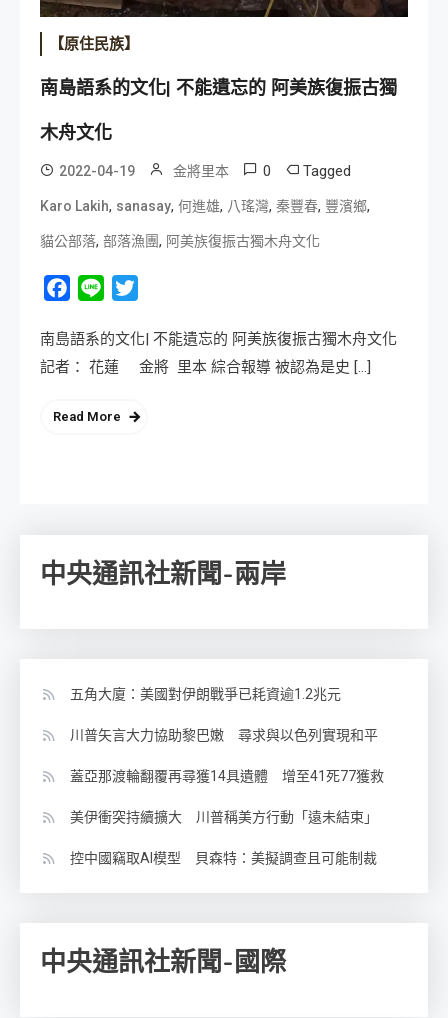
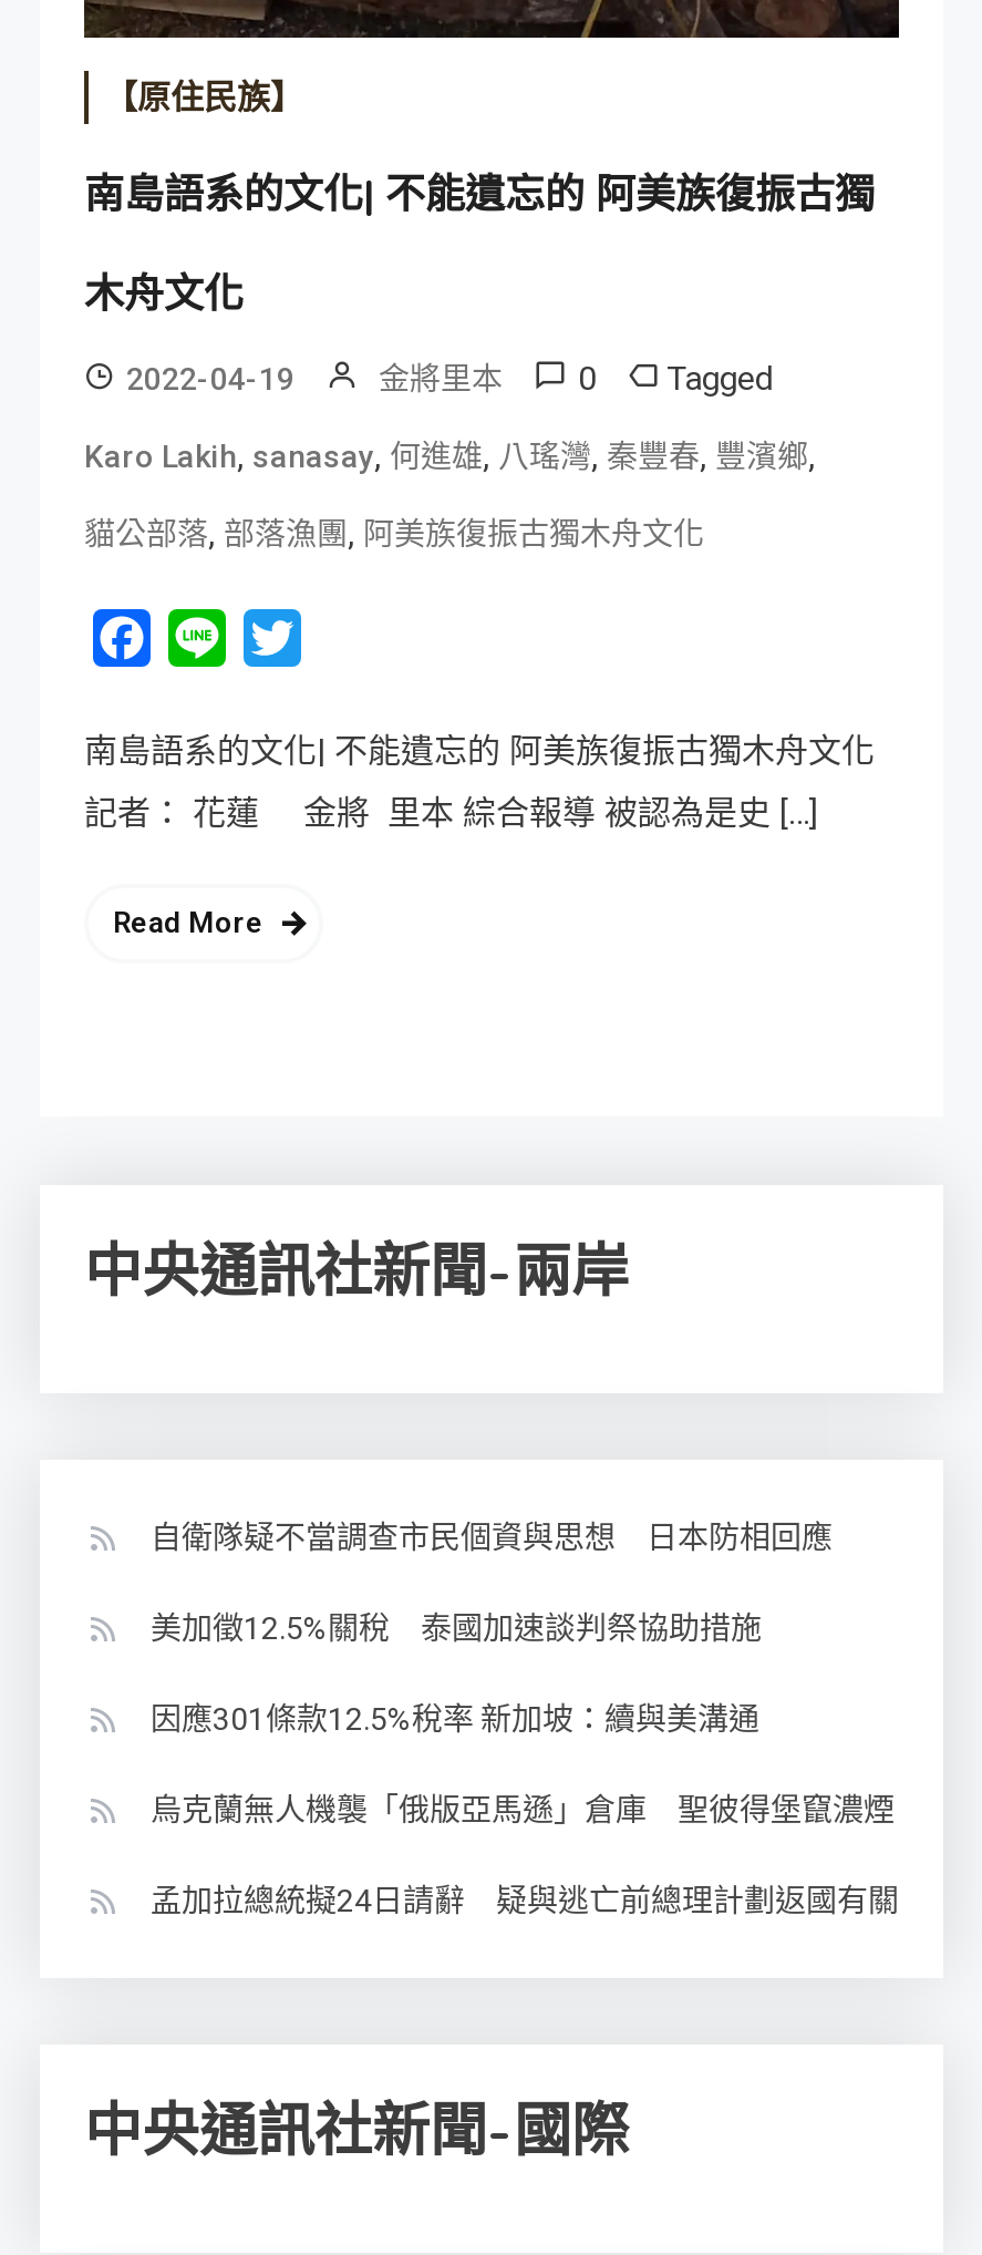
[70,686,341,702] 五角大廈：美國對伊朗戰爭已耗資逾1.2兆元 -> [151,1520,833,1556] 自衛隊疑不當調查市民個資與思想 日本防相回應
[70,727,378,743] 川普矢言大力協助黎巴嫩 尋求與以色列實現和平 -> [151,1611,762,1647] 美加徵12.5%關稅 泰國加速談判祭協助措施
[70,768,384,784] 蓋亞那渡輪翻覆再尋獲14具遺體 增至41死77獲救 -> [151,1702,759,1737] 因應301條款12.5%稅率 新加坡：續與美溝通
[70,809,378,825] 美伊衝突持續擴大 川普稱美方行動「遠未結束」 -> [151,1793,895,1828] 烏克蘭無人機襲「俄版亞馬遜」倉庫 聖彼得堡竄濃煙
[70,850,377,866] 控中國竊取AI模型 貝森特：美擬調查且可能制裁 -> [151,1884,899,1919] 孟加拉總統擬24日請辭 疑與逃亡前總理計劃返國有關

